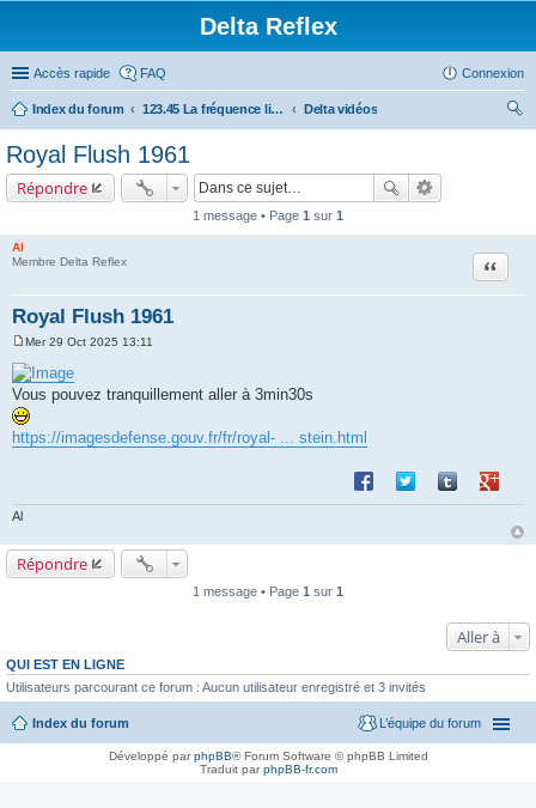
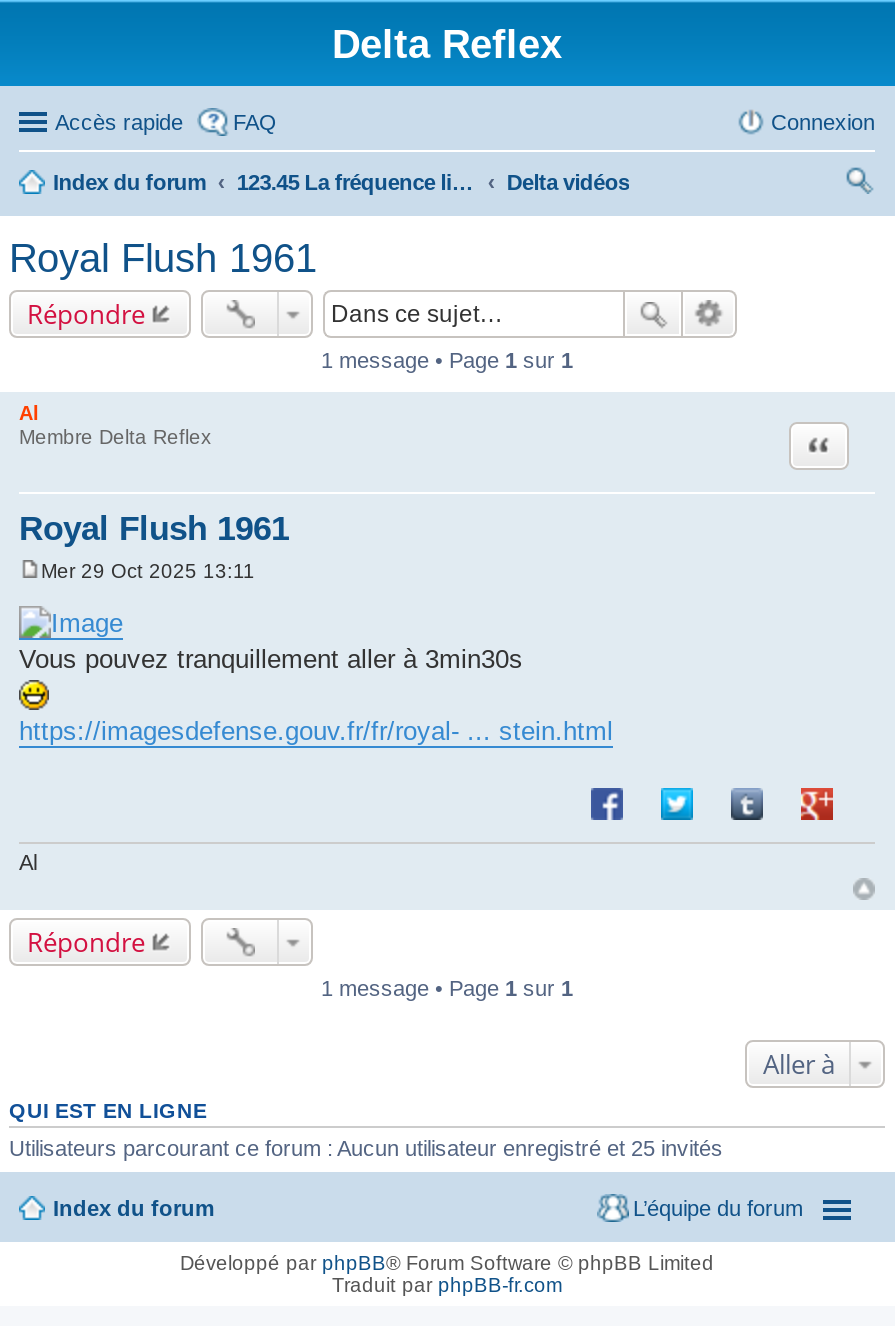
[6,680,426,694] Utilisateurs parcourant ce forum : Aucun utilisateur enregistré et 3 invités -> [9,1136,723,1160] Utilisateurs parcourant ce forum : Aucun utilisateur enregistré et 25 invités

